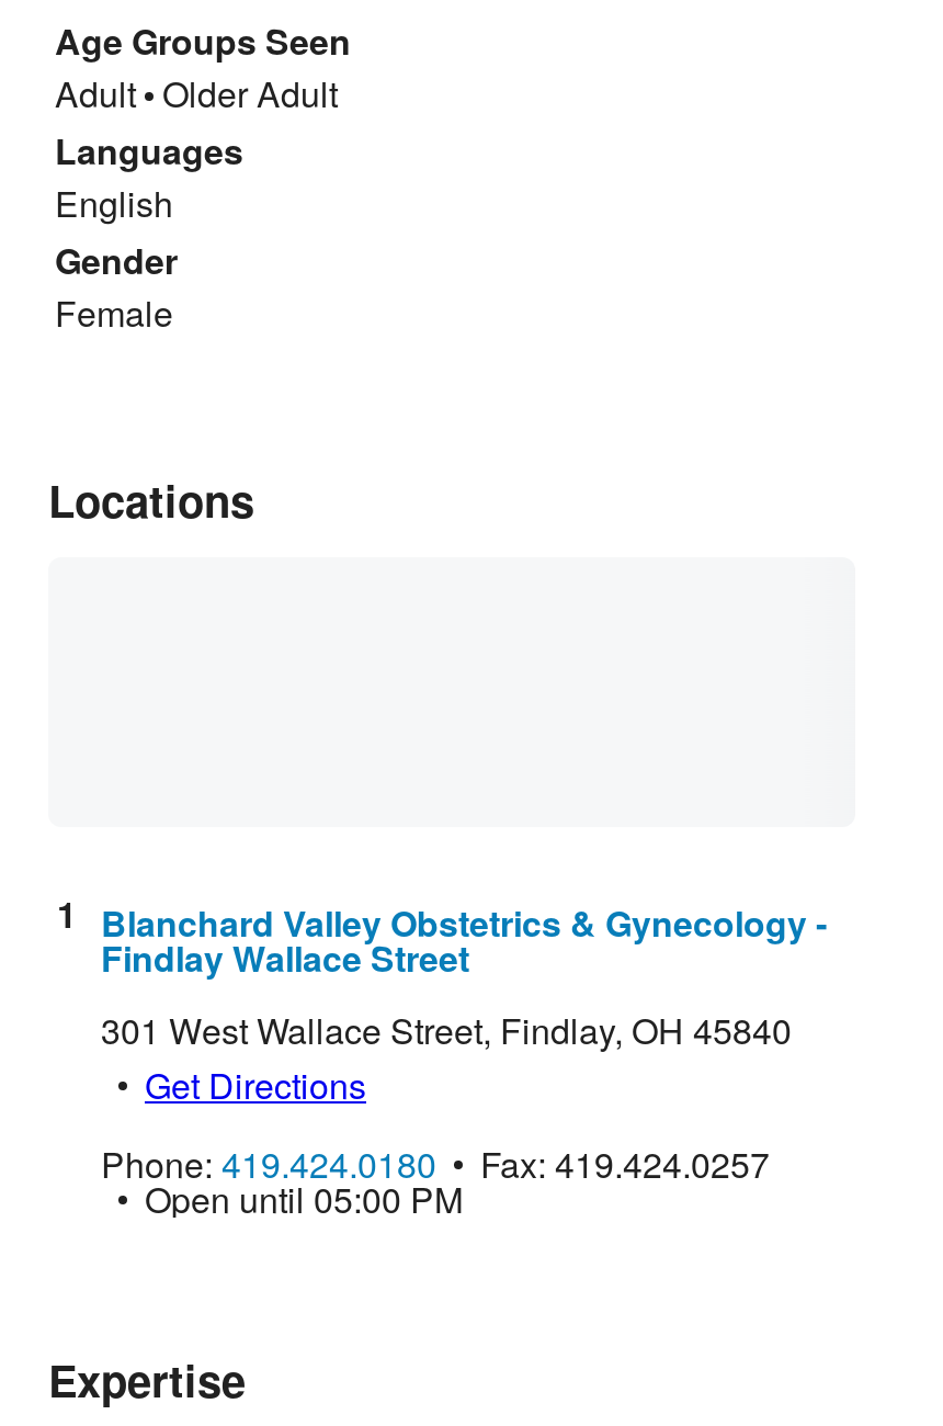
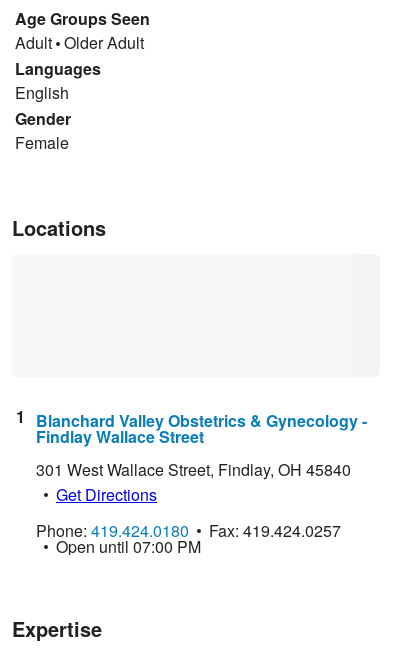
[145,1173,463,1223] Open until 05:00 PM -> [56,534,201,557] Open until 07:00 PM

